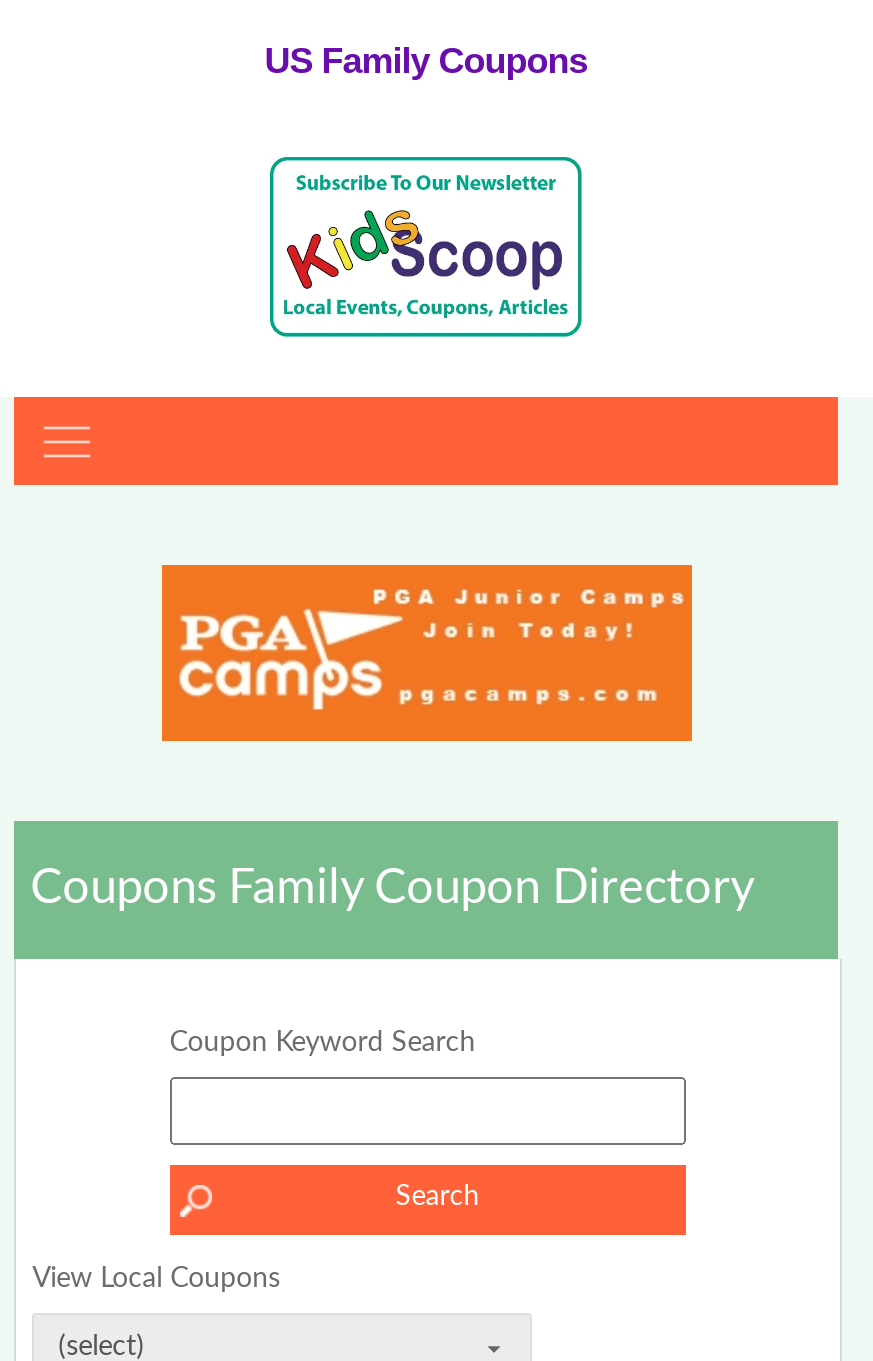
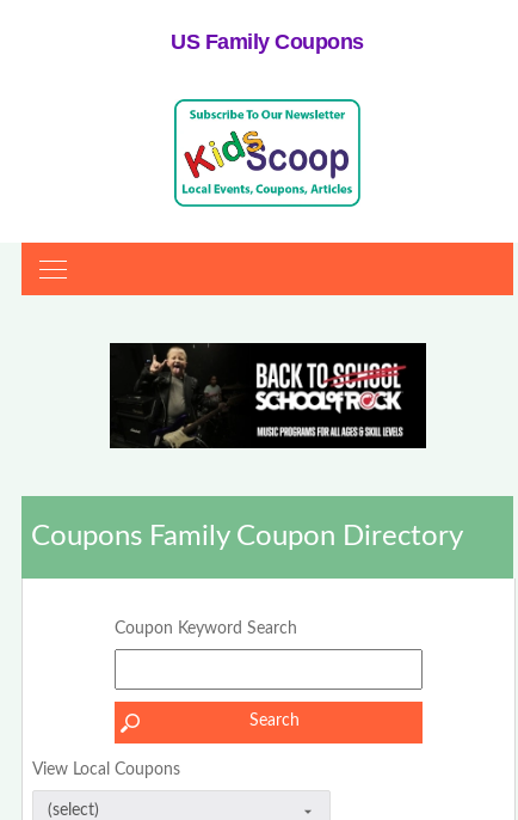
[160,563,694,743] [image] -> [109,342,427,449] [image]

